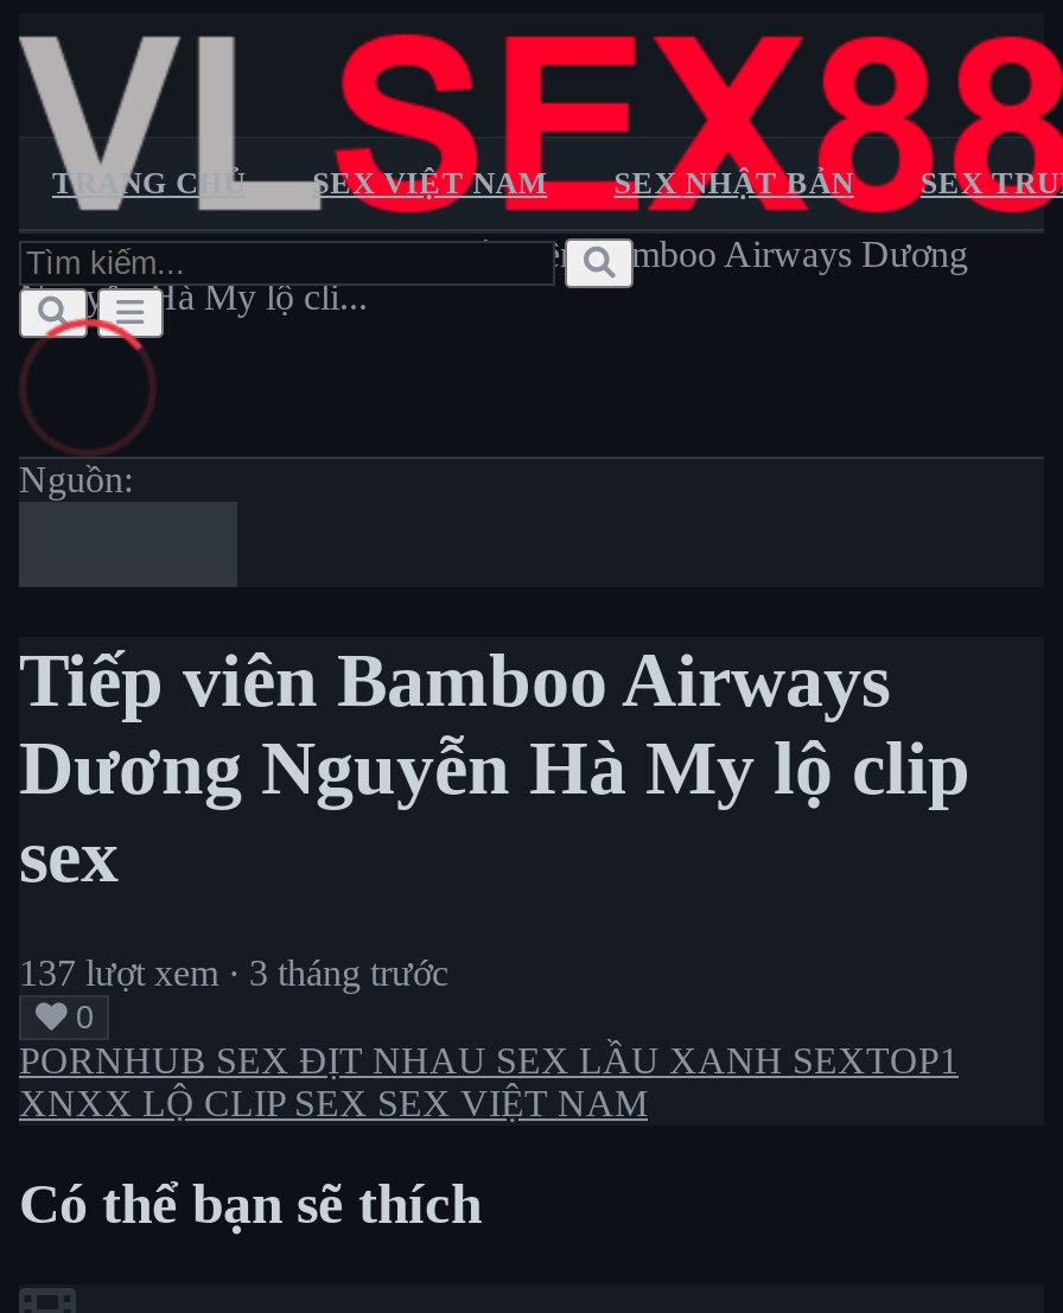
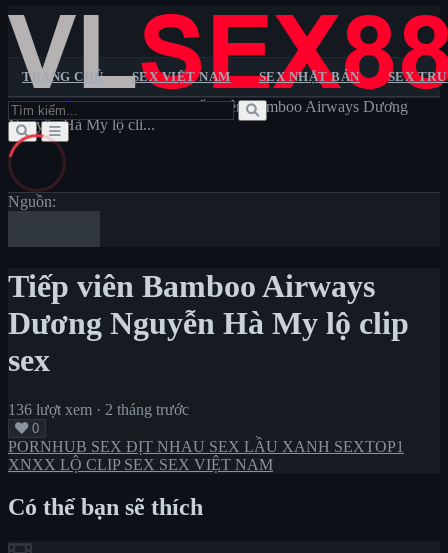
[19,952,448,993] 137 lượt xem · 3 tháng trước -> [8,401,189,418] 136 lượt xem · 2 tháng trước

